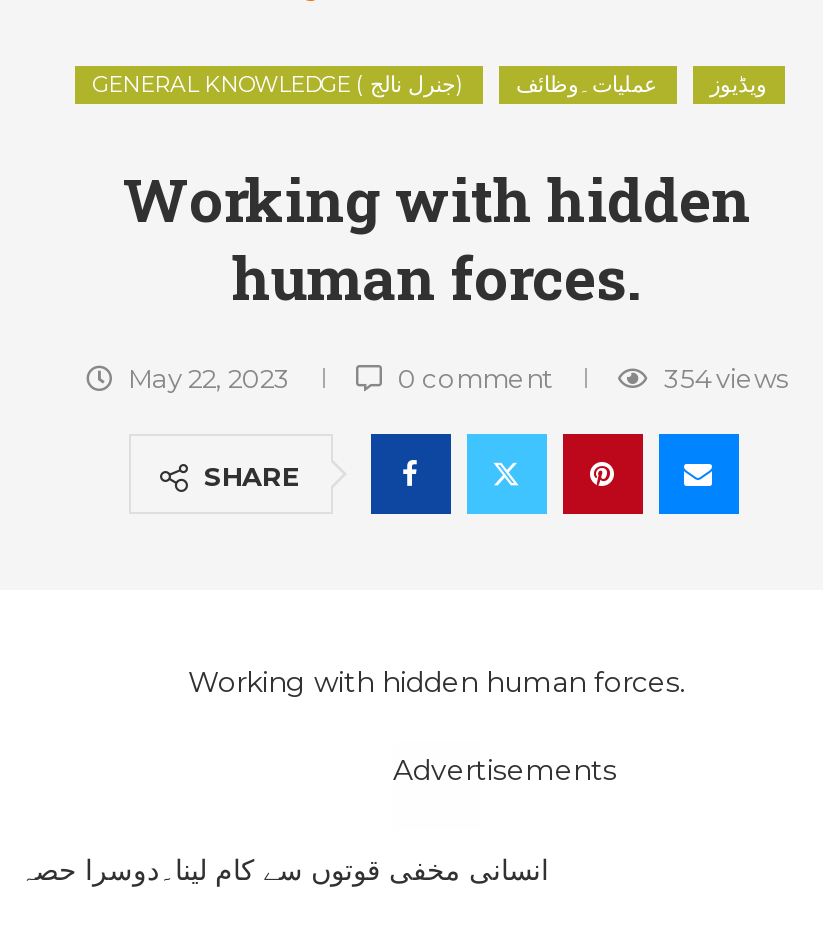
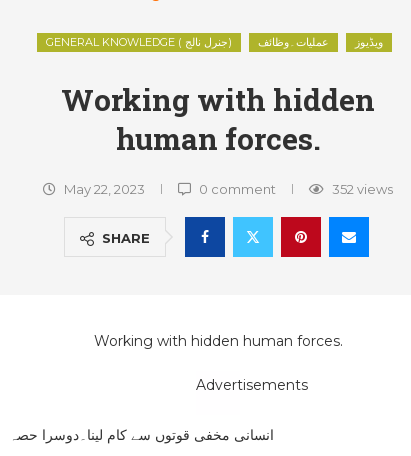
[664,362,788,394] 354views -> [332,181,393,197] 352views

